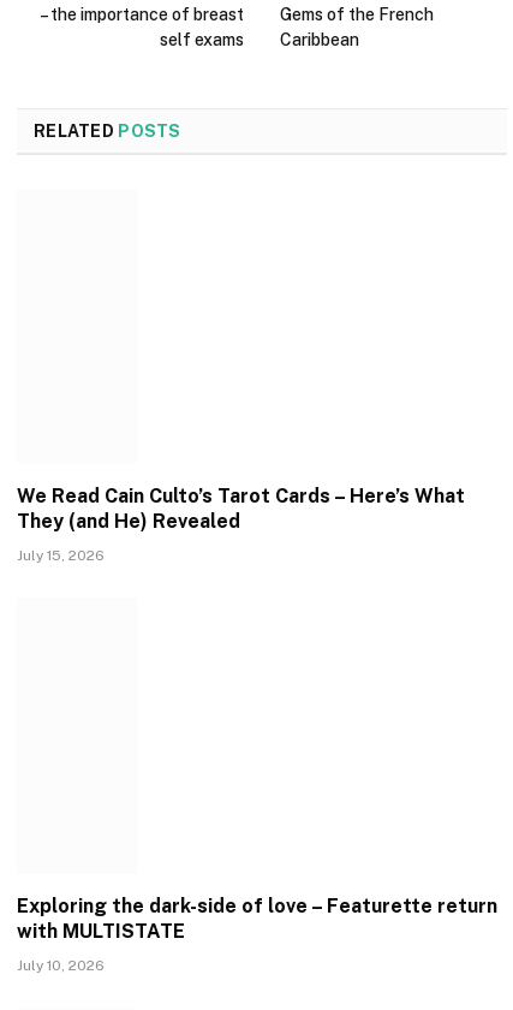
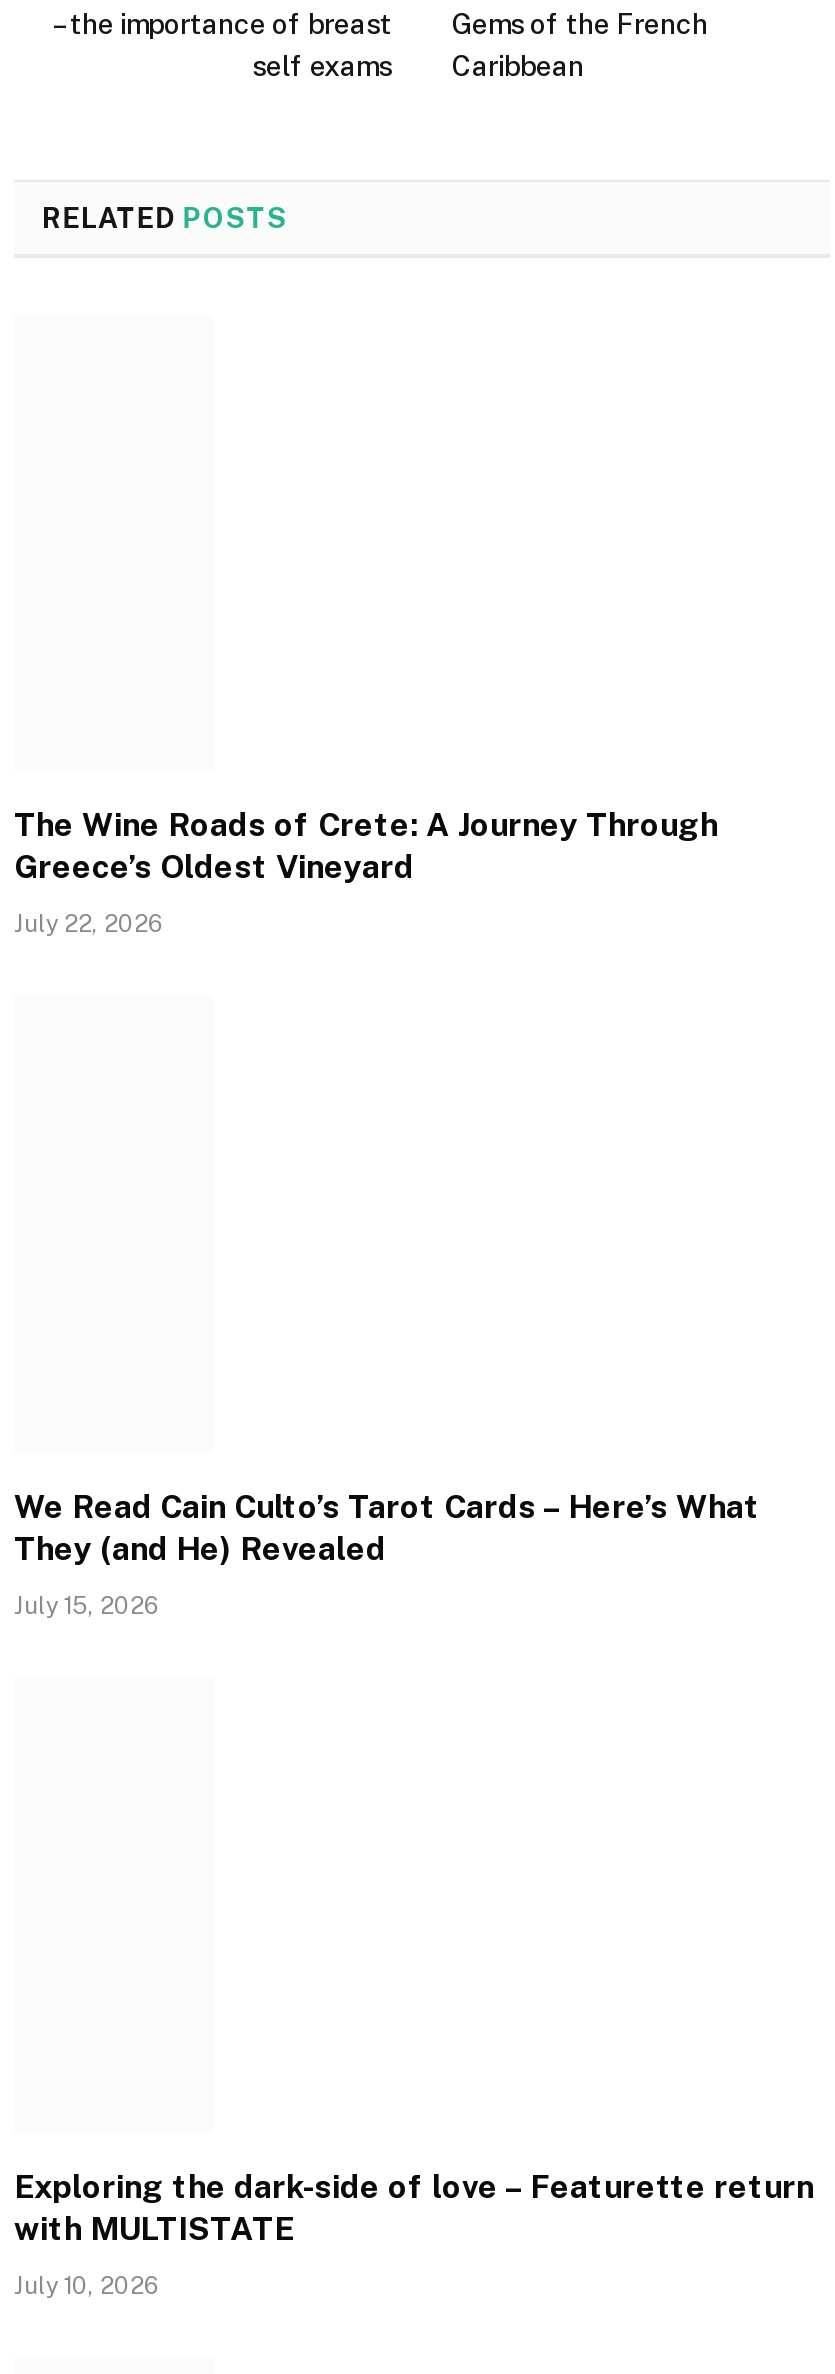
none -> [14,807,718,939] The Wine Roads of Crete: A Journey Through | Greece’s Oldest Vineyard | July 22, 2026

